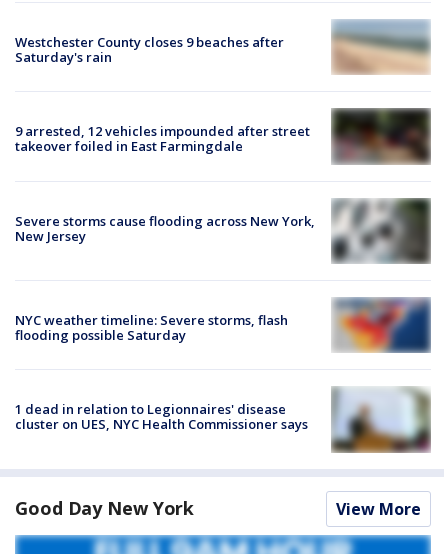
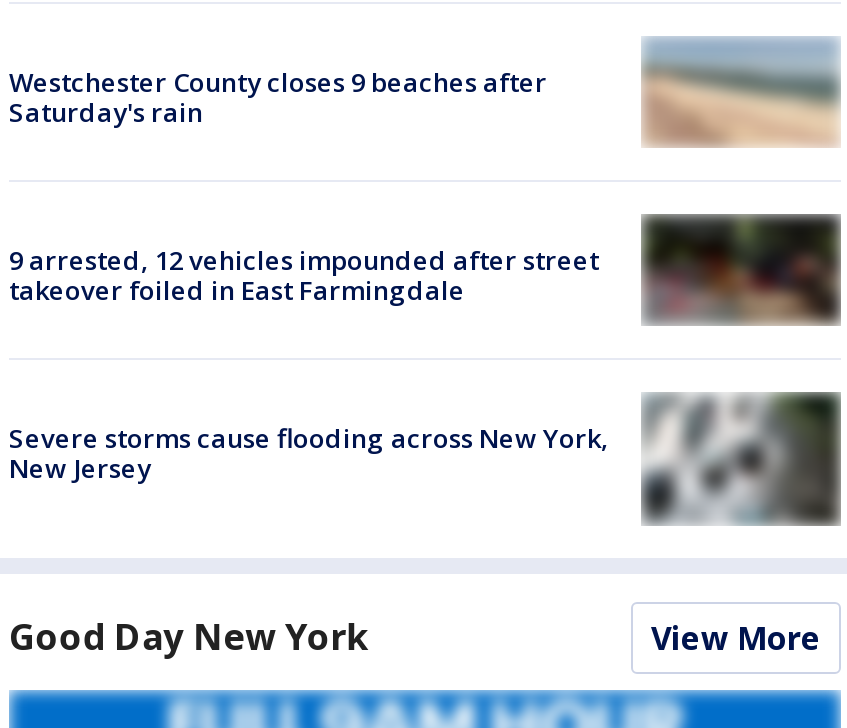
[332,297,431,353] [image] -> none
[15,311,288,344] NYC weather timeline: Severe storms, flash | flooding possible Saturday -> none
[15,387,431,453] [image] | 1 dead in relation to Legionnaires' disease | cluster on UES, NYC Health Commissioner says -> none

